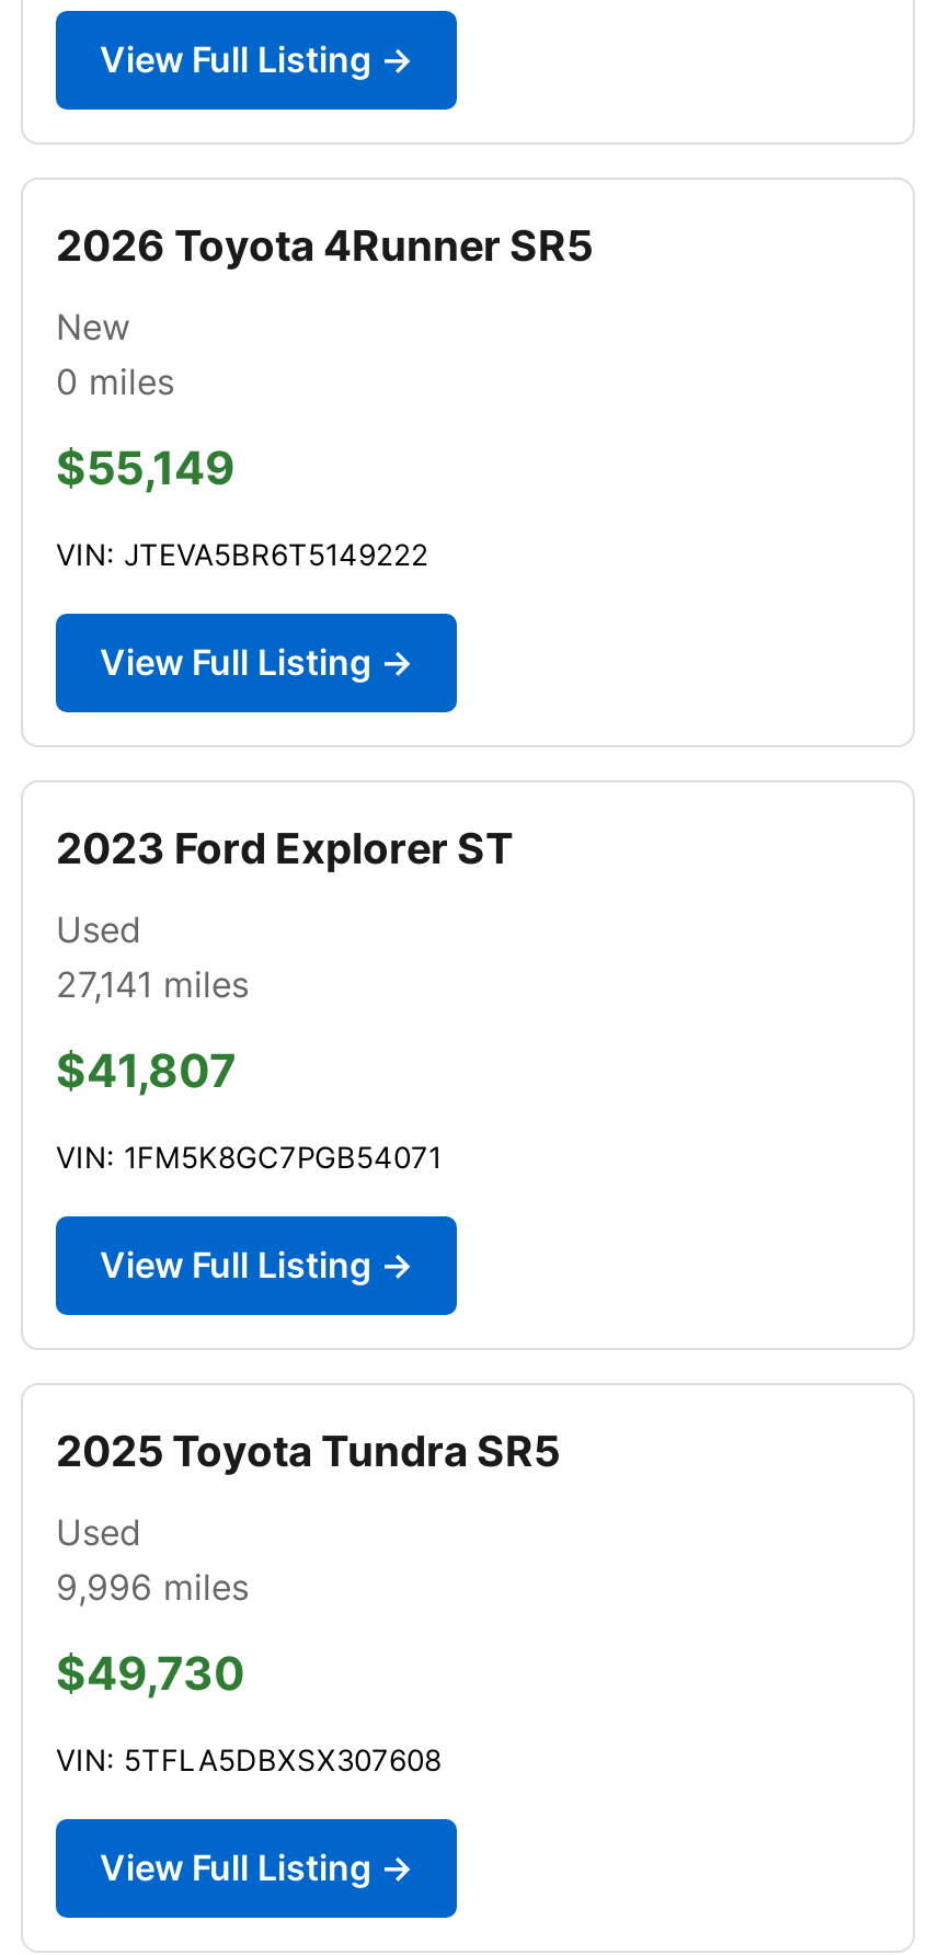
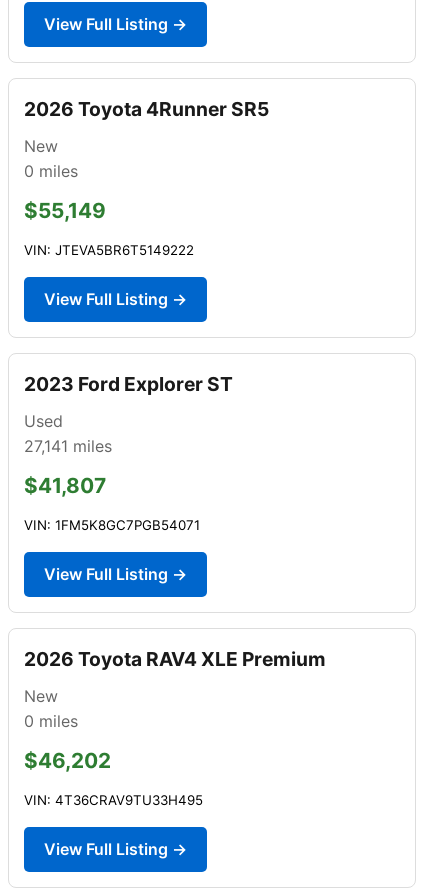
[56,1424,560,1477] 2025 Toyota Tundra SR5 -> [24,647,326,671] 2026 Toyota RAV4 XLE Premium
[56,1510,249,1608] Used | 9,996 miles -> [24,686,78,731] New | 0 miles
[56,1646,244,1701] $49,730 -> [24,748,111,773] $46,202
[56,1742,442,1777] VIN: 5TFLA5DBXSX307608 -> [24,792,203,808] VIN: 4T36CRAV9TU33H495

